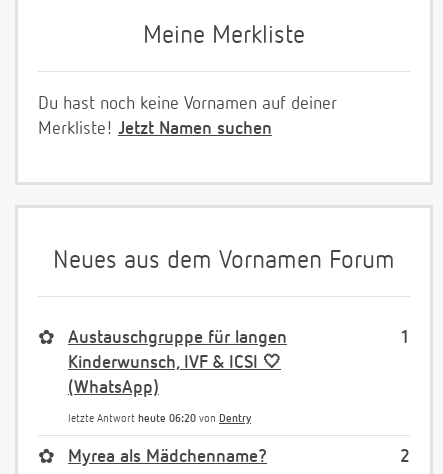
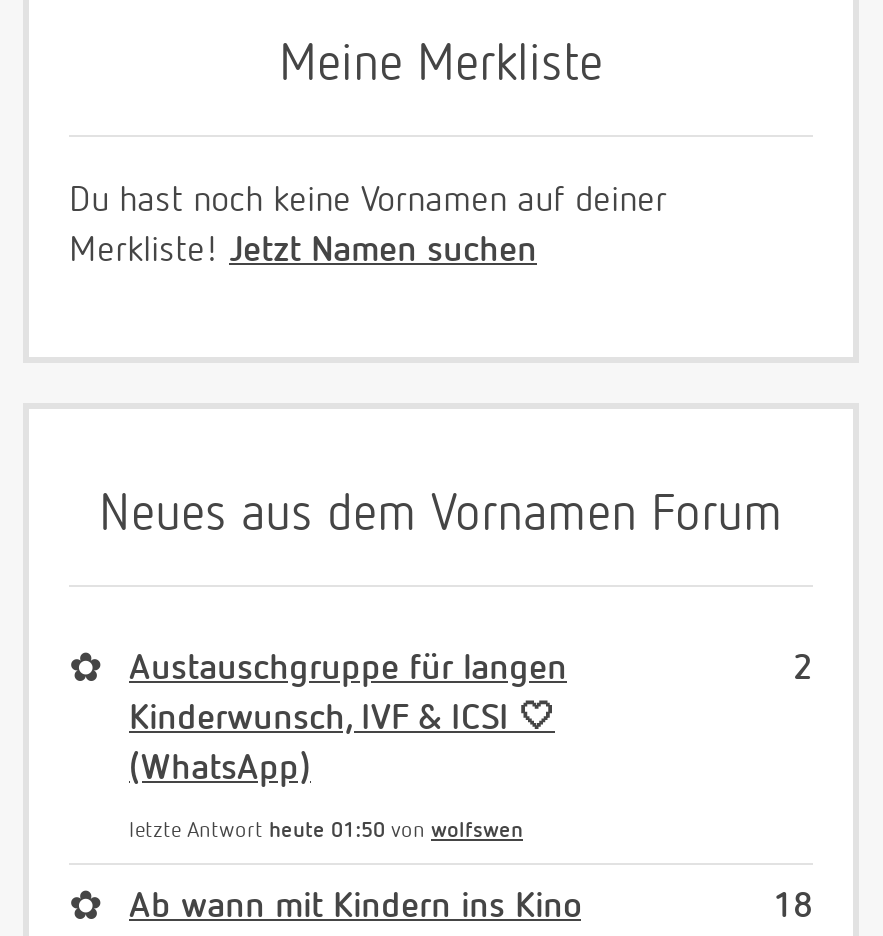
[400,329,410,347] 1 -> [793,650,813,686] 2
[68,413,251,424] letzte Antwort heute 06:20 von Dentry -> [129,818,523,840] letzte Antwort heute 01:50 von wolfswen
[68,448,267,466] Myrea als Mädchenname? -> [129,888,581,924] Ab wann mit Kindern ins Kino
[400,448,410,466] 2 -> [773,888,813,924] 18

